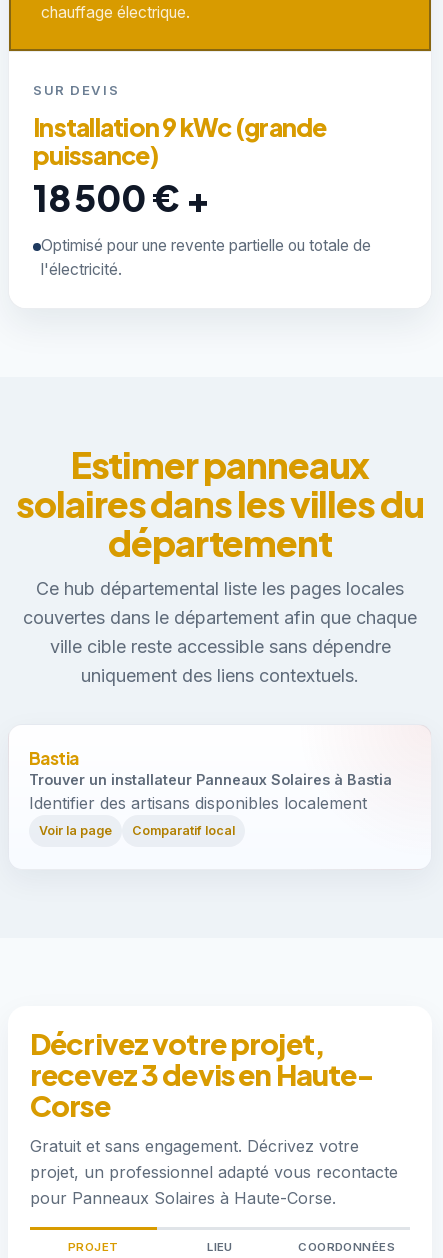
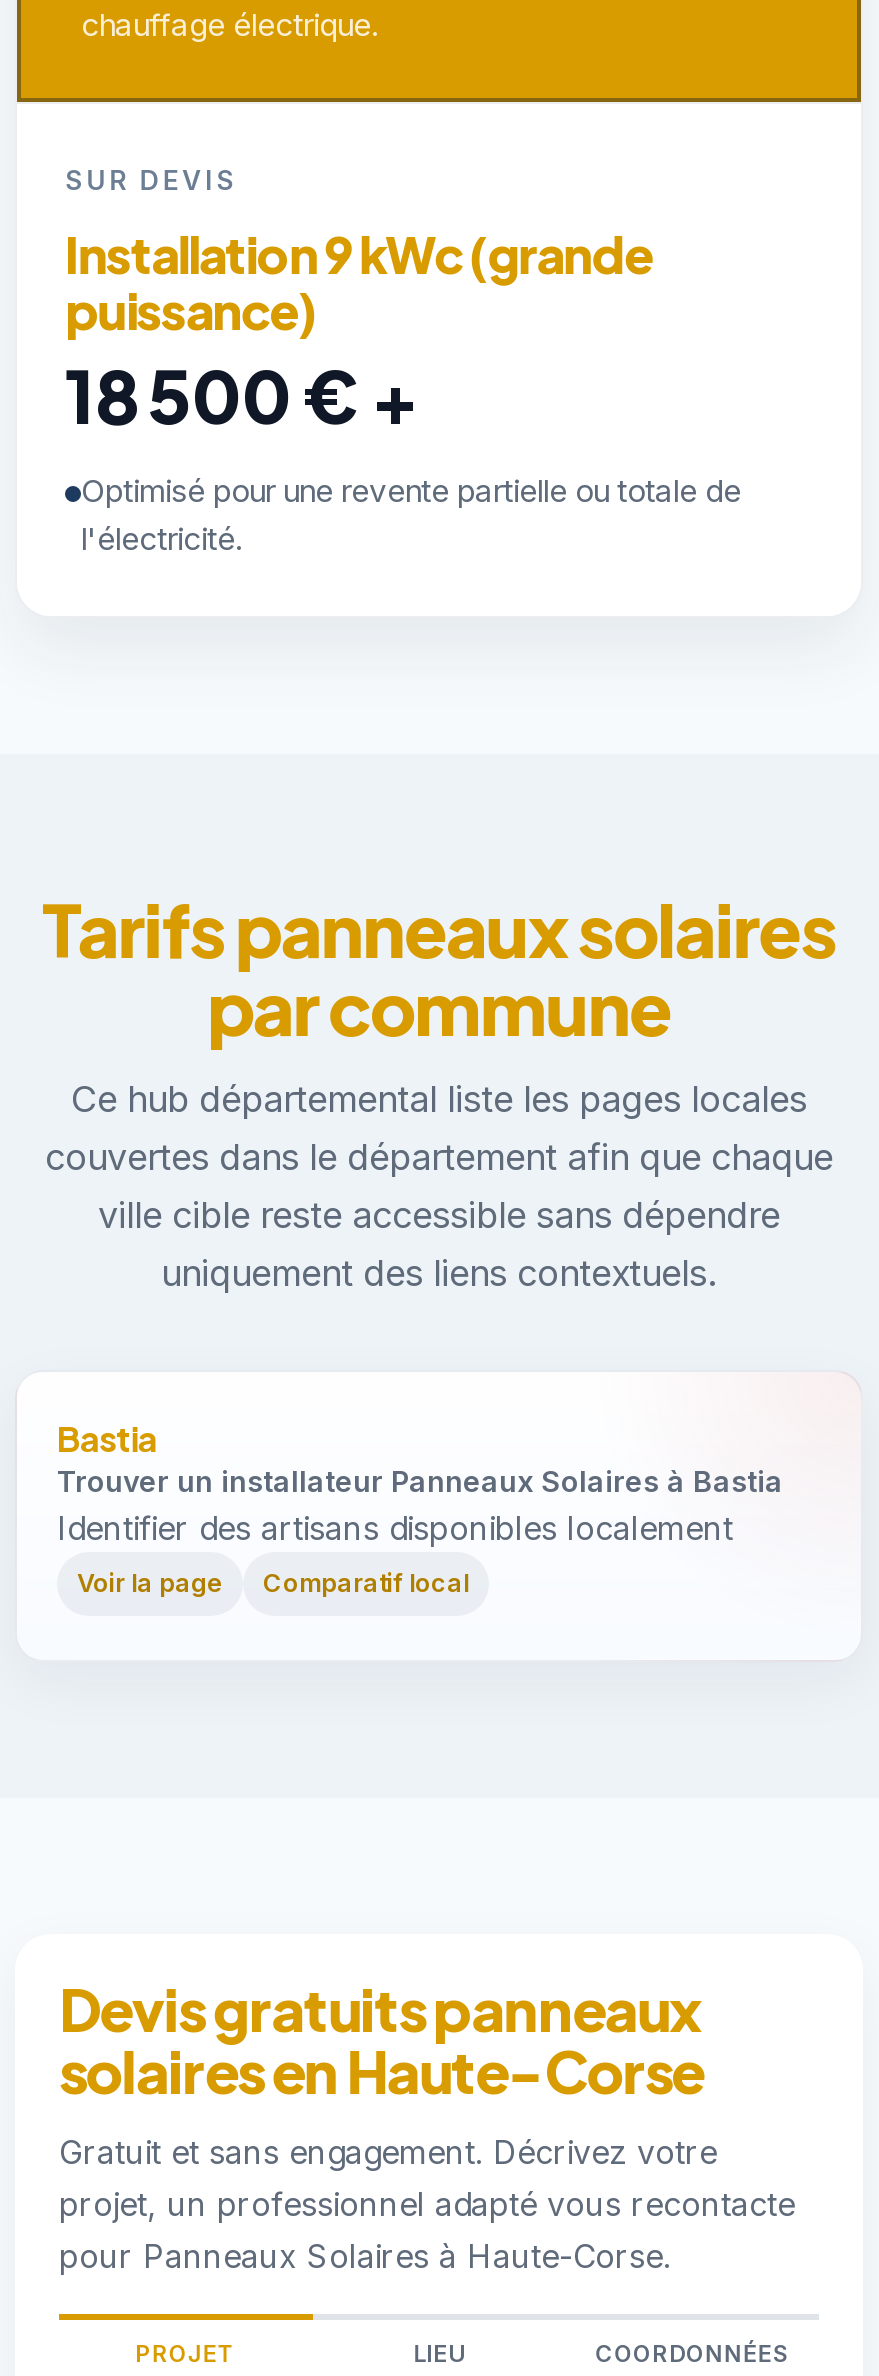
[16,442,424,565] Estimer panneaux | solaires dans les villes du | département -> [42,885,836,1053] Tarifs panneaux solaires | par commune
[30,1025,374,1123] Décrivez votre projet, | recevez 3 devis en Haute- | Corse -> [59,1973,703,2107] Devis gratuits panneaux | solaires en Haute-Corse

